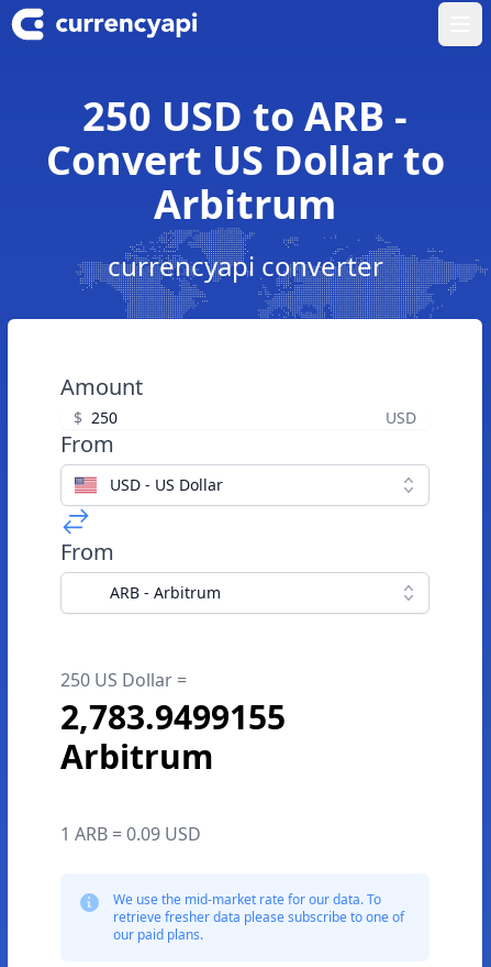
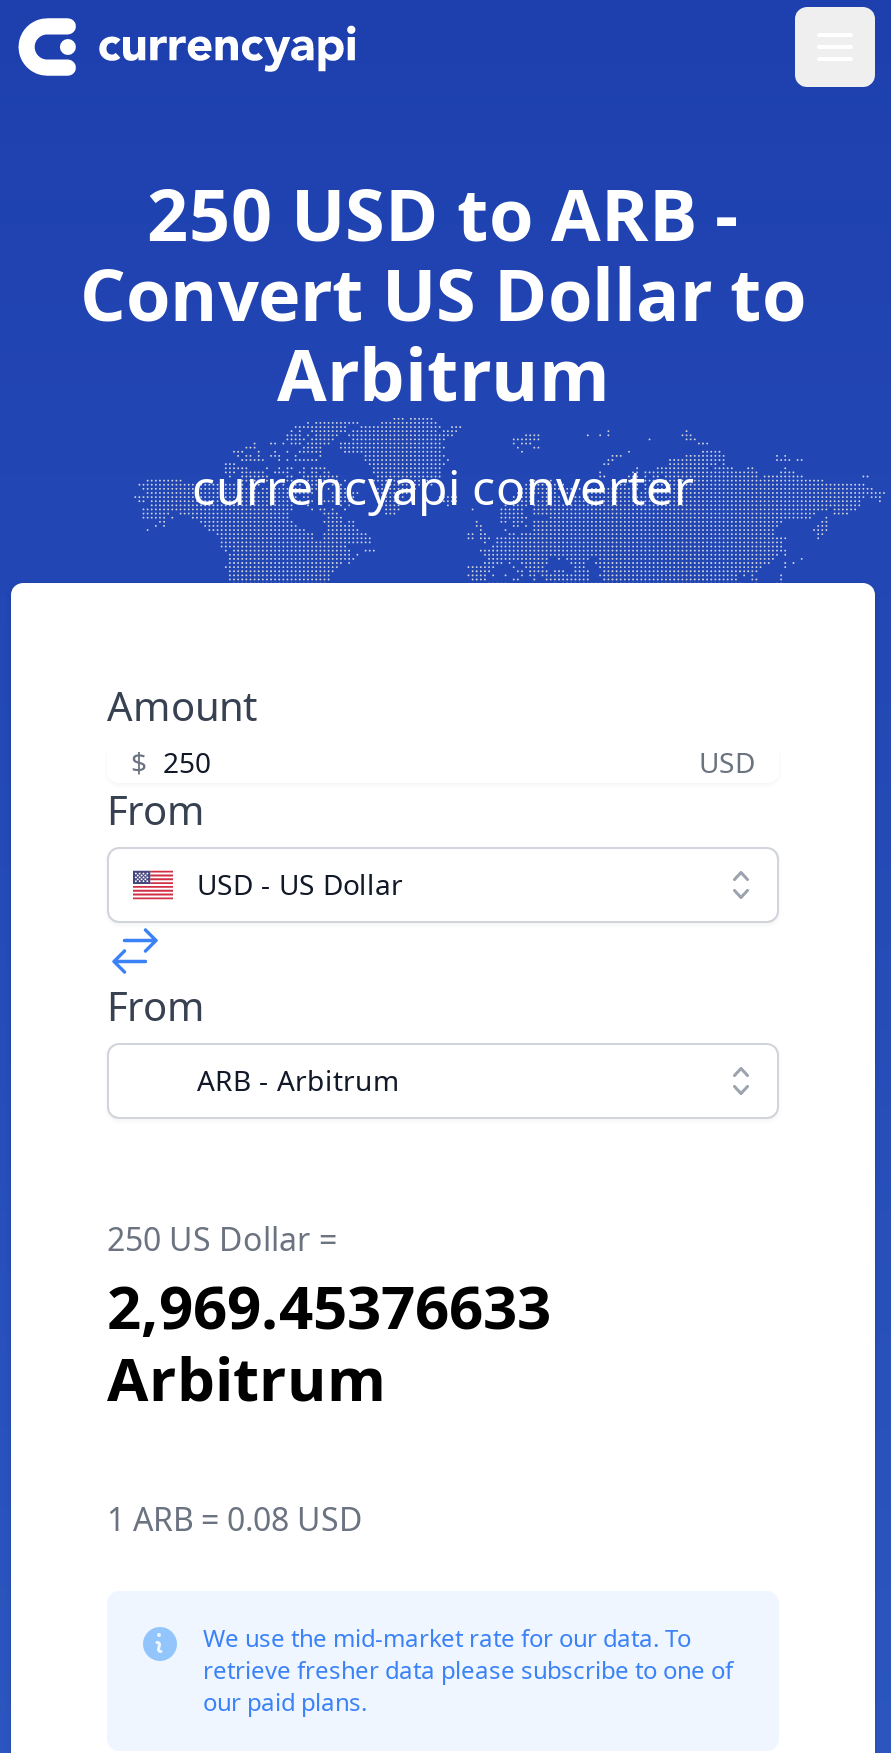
[60,694,286,739] 2,783.9499155 -> [107,1265,551,1347] 2,969.45376633
[60,822,201,846] 1 ARB = 0.09 USD -> [107,1497,363,1541] 1 ARB = 0.08 USD

